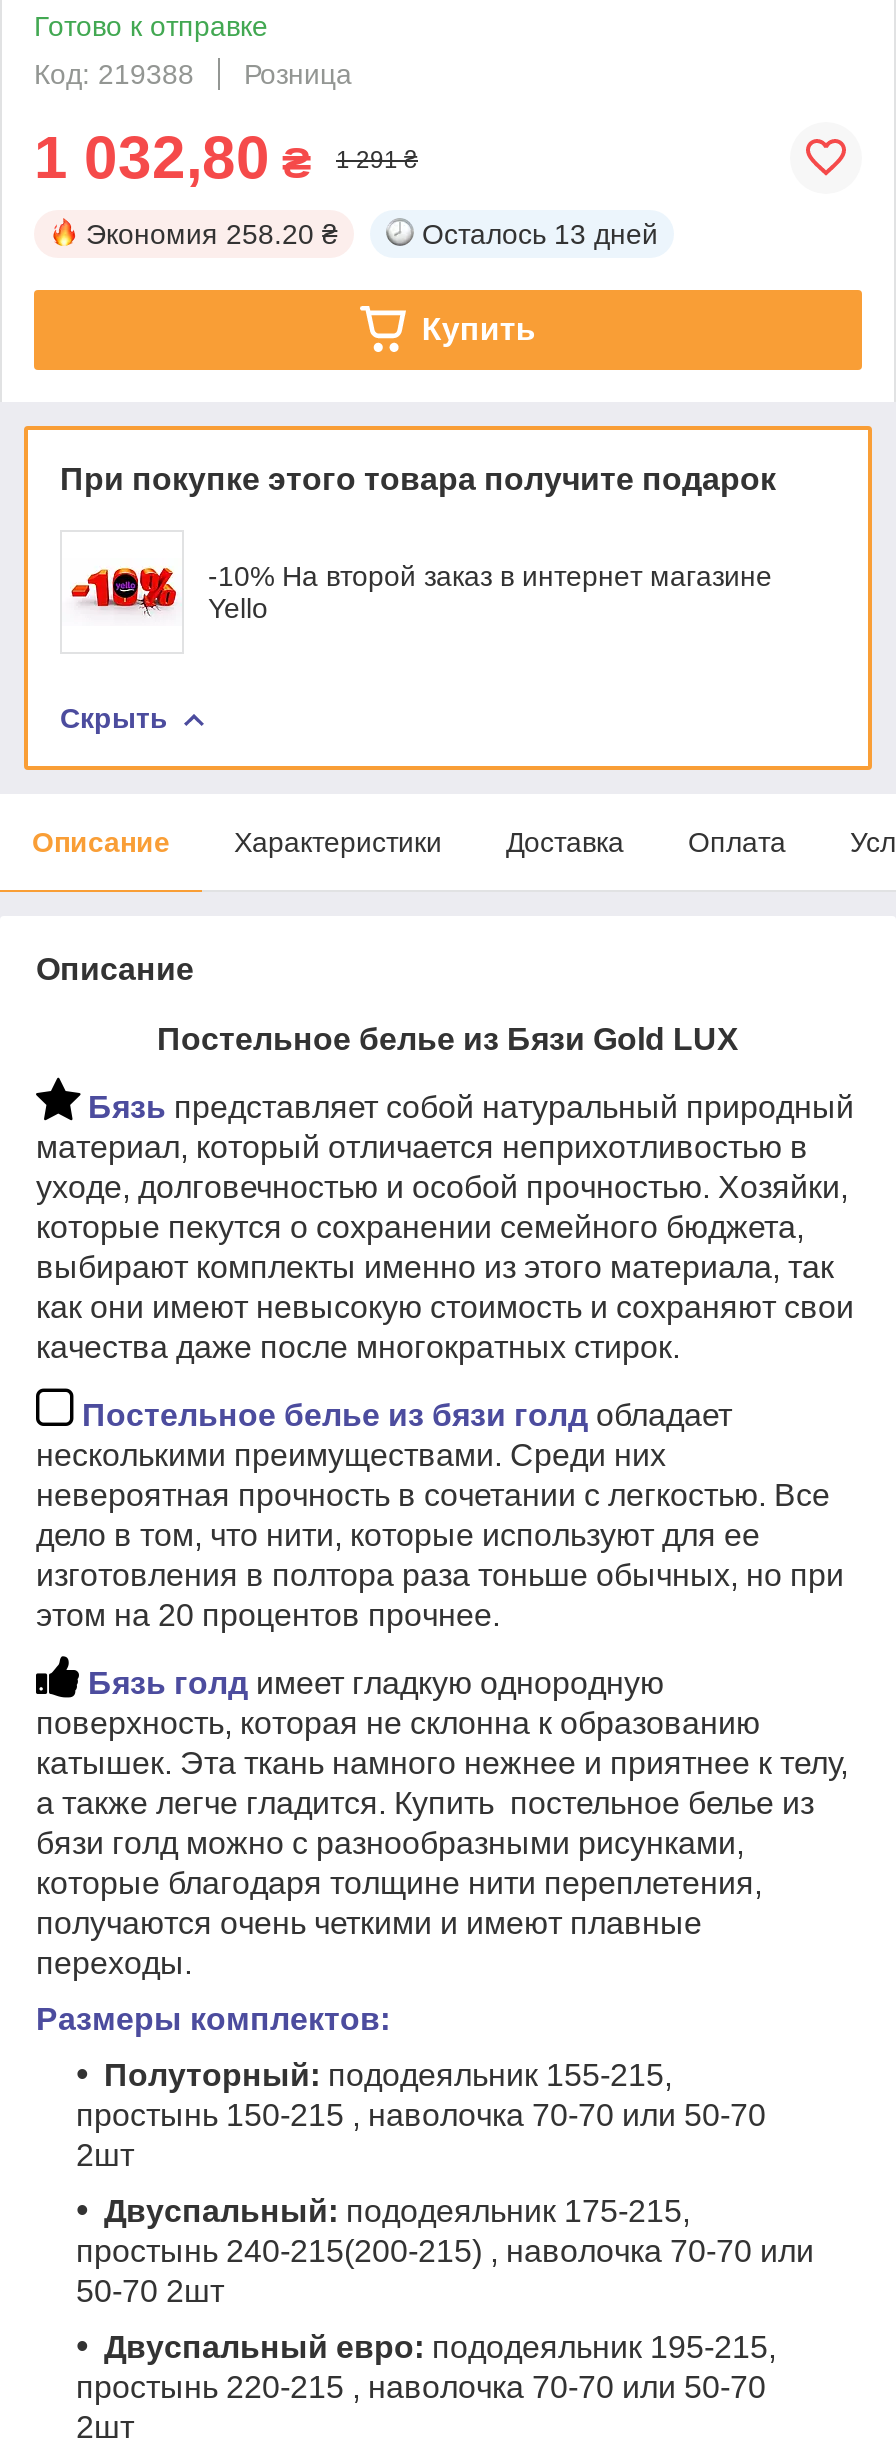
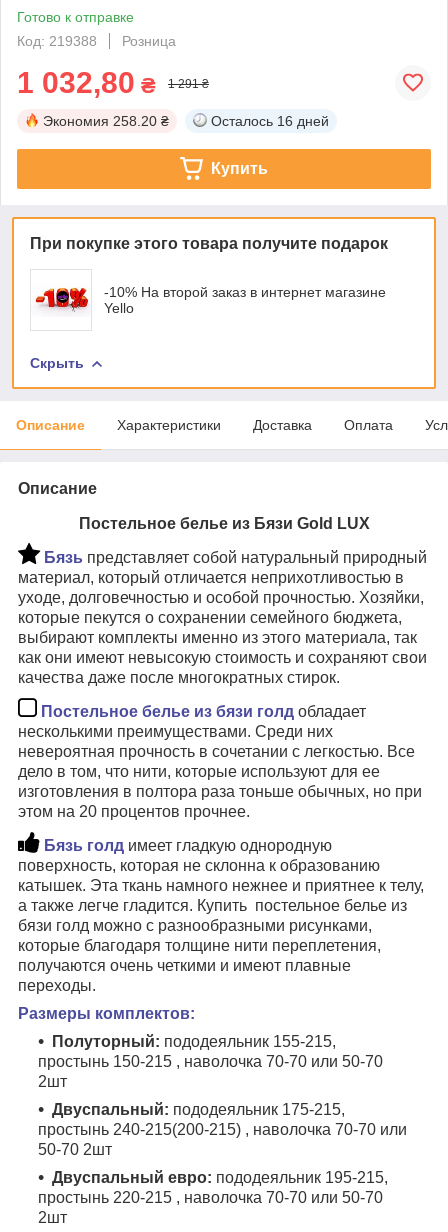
[422,218,658,250] Осталось 13 дней -> [211,113,329,129] Осталось 16 дней

